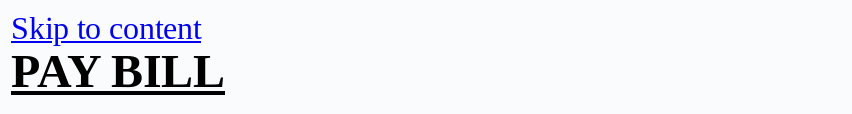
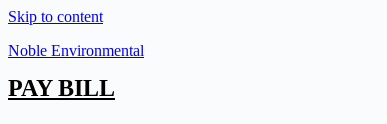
none -> [8,42,144,59] Noble Environmental

